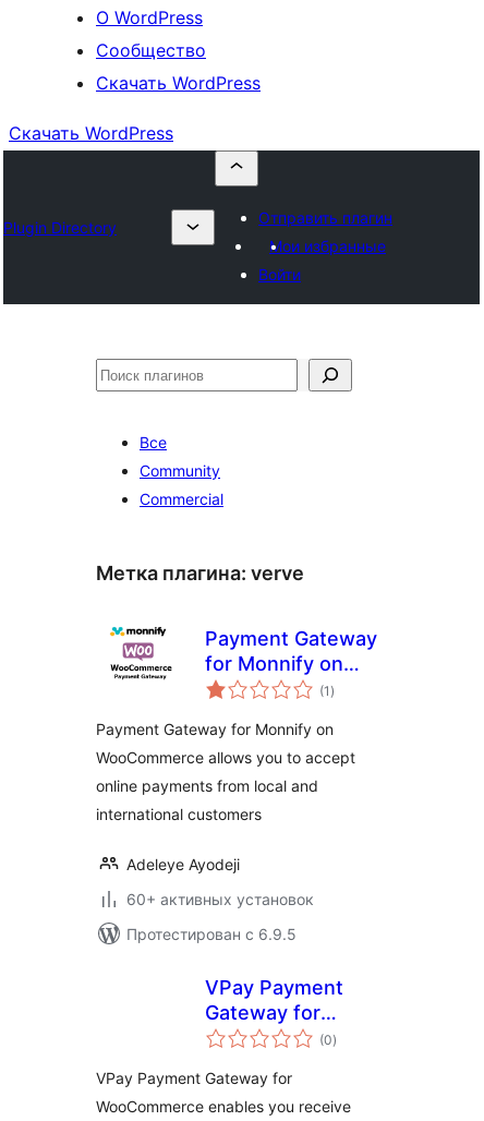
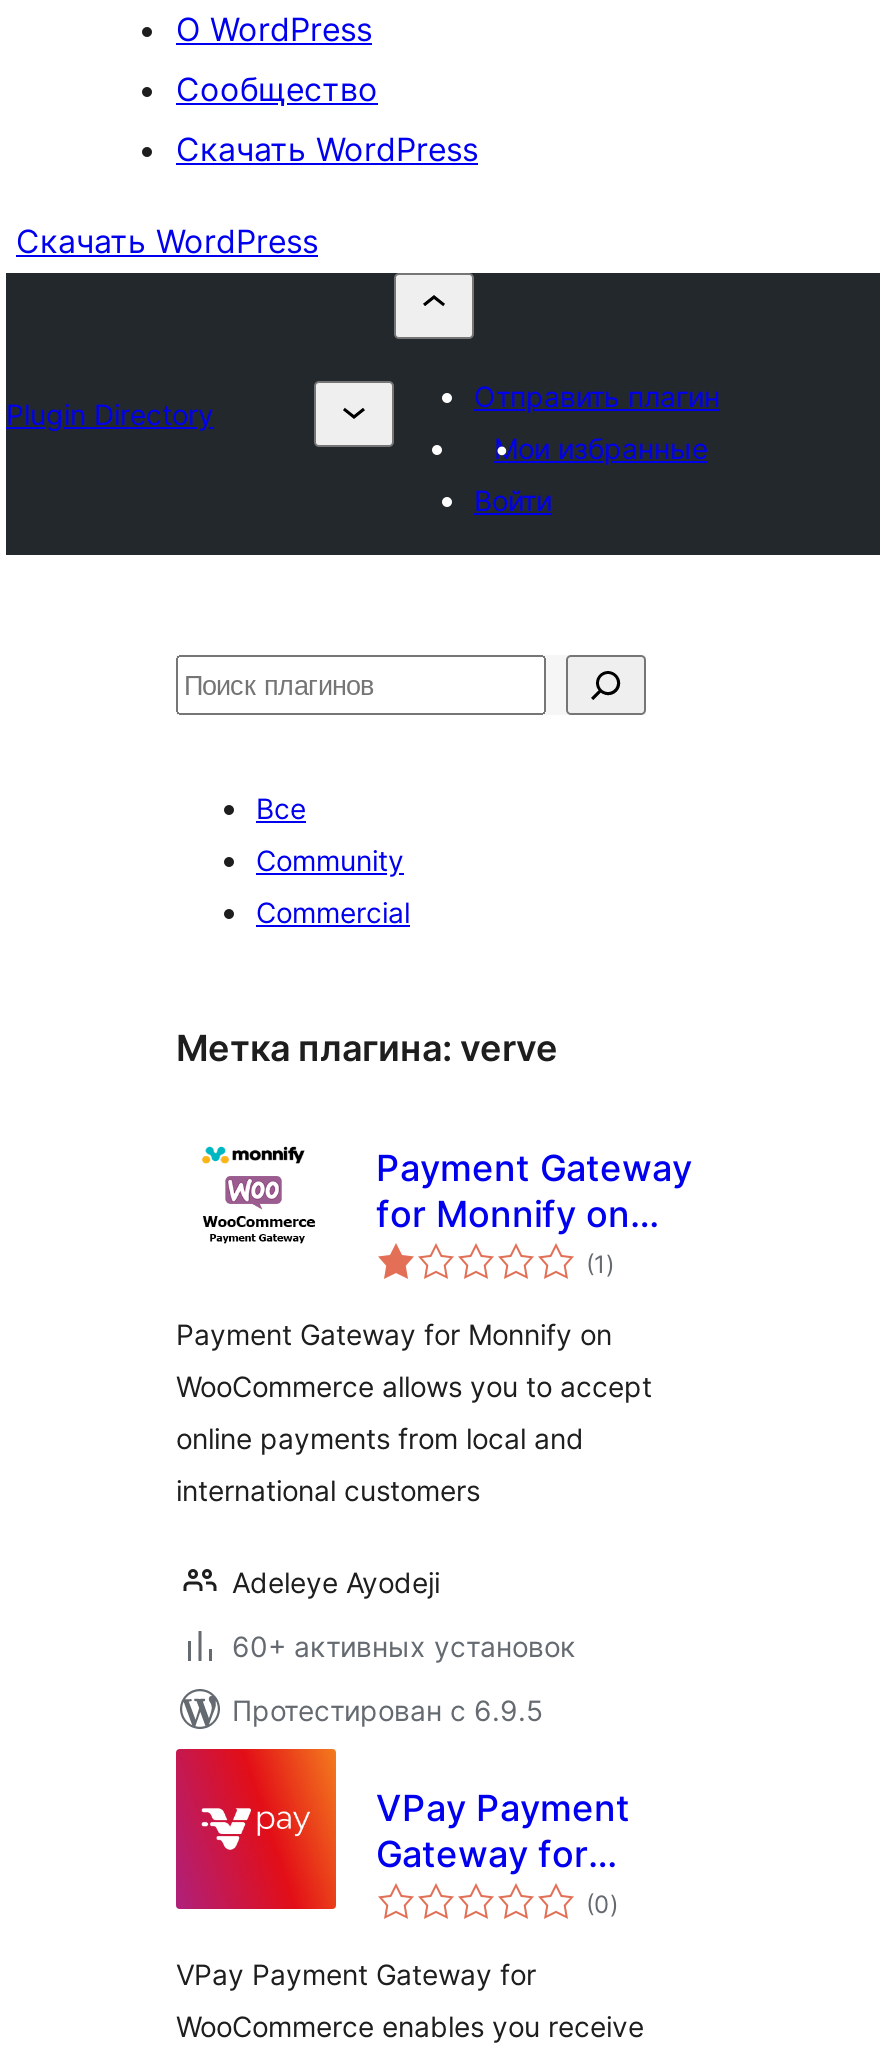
none -> [174,1747,338,1911] [image]

